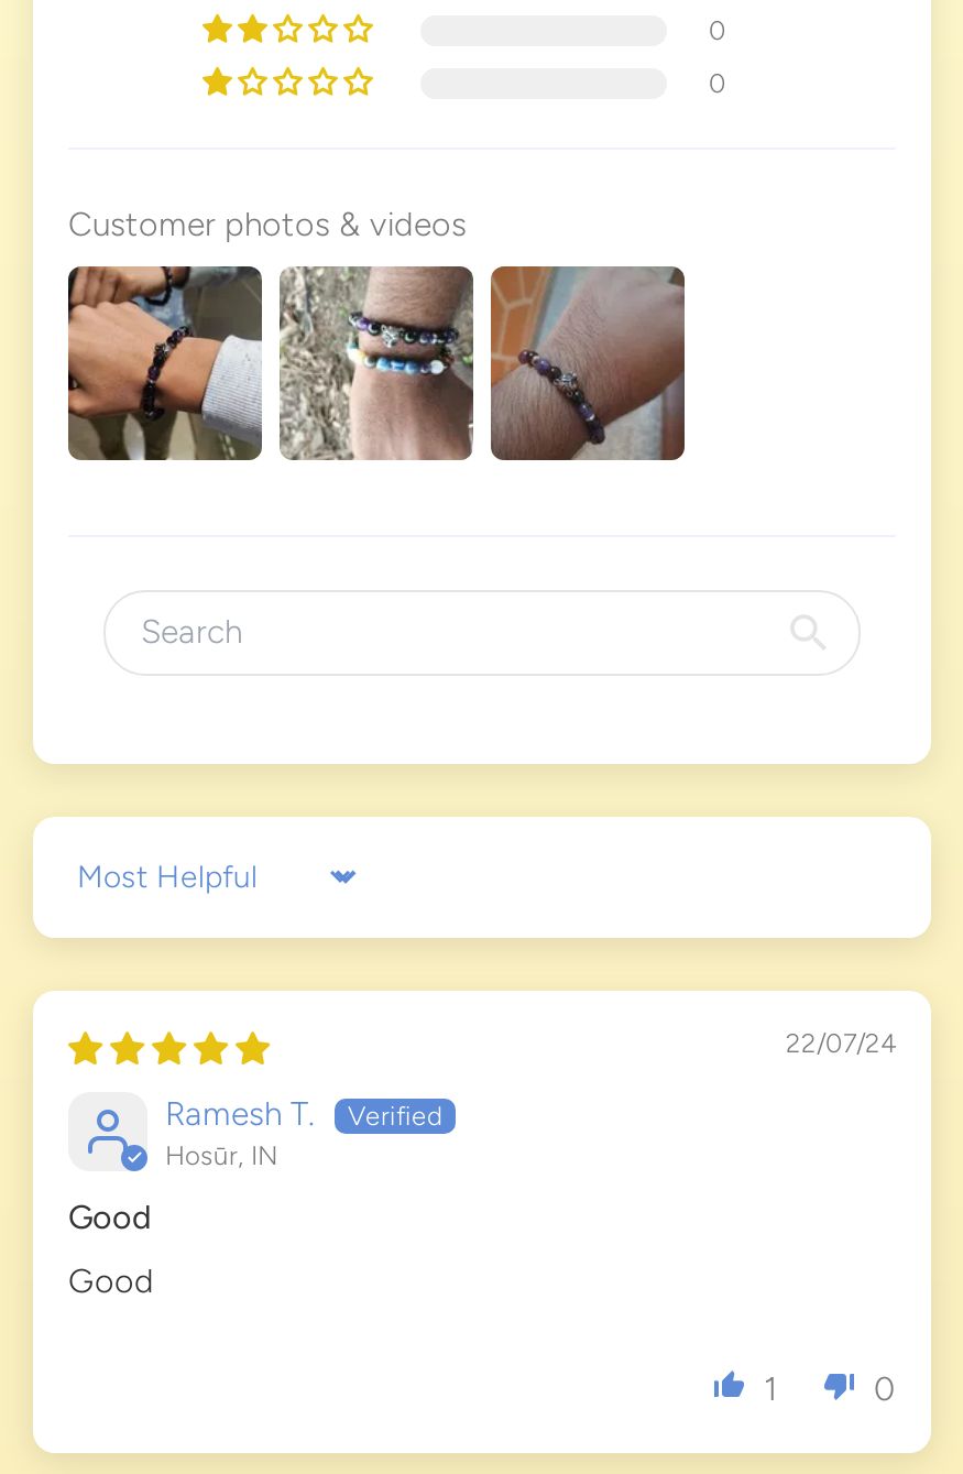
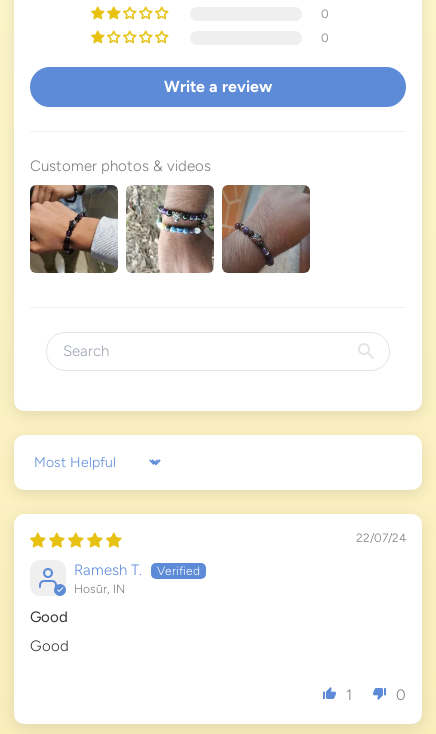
none -> [164,77,272,96] Write a review

